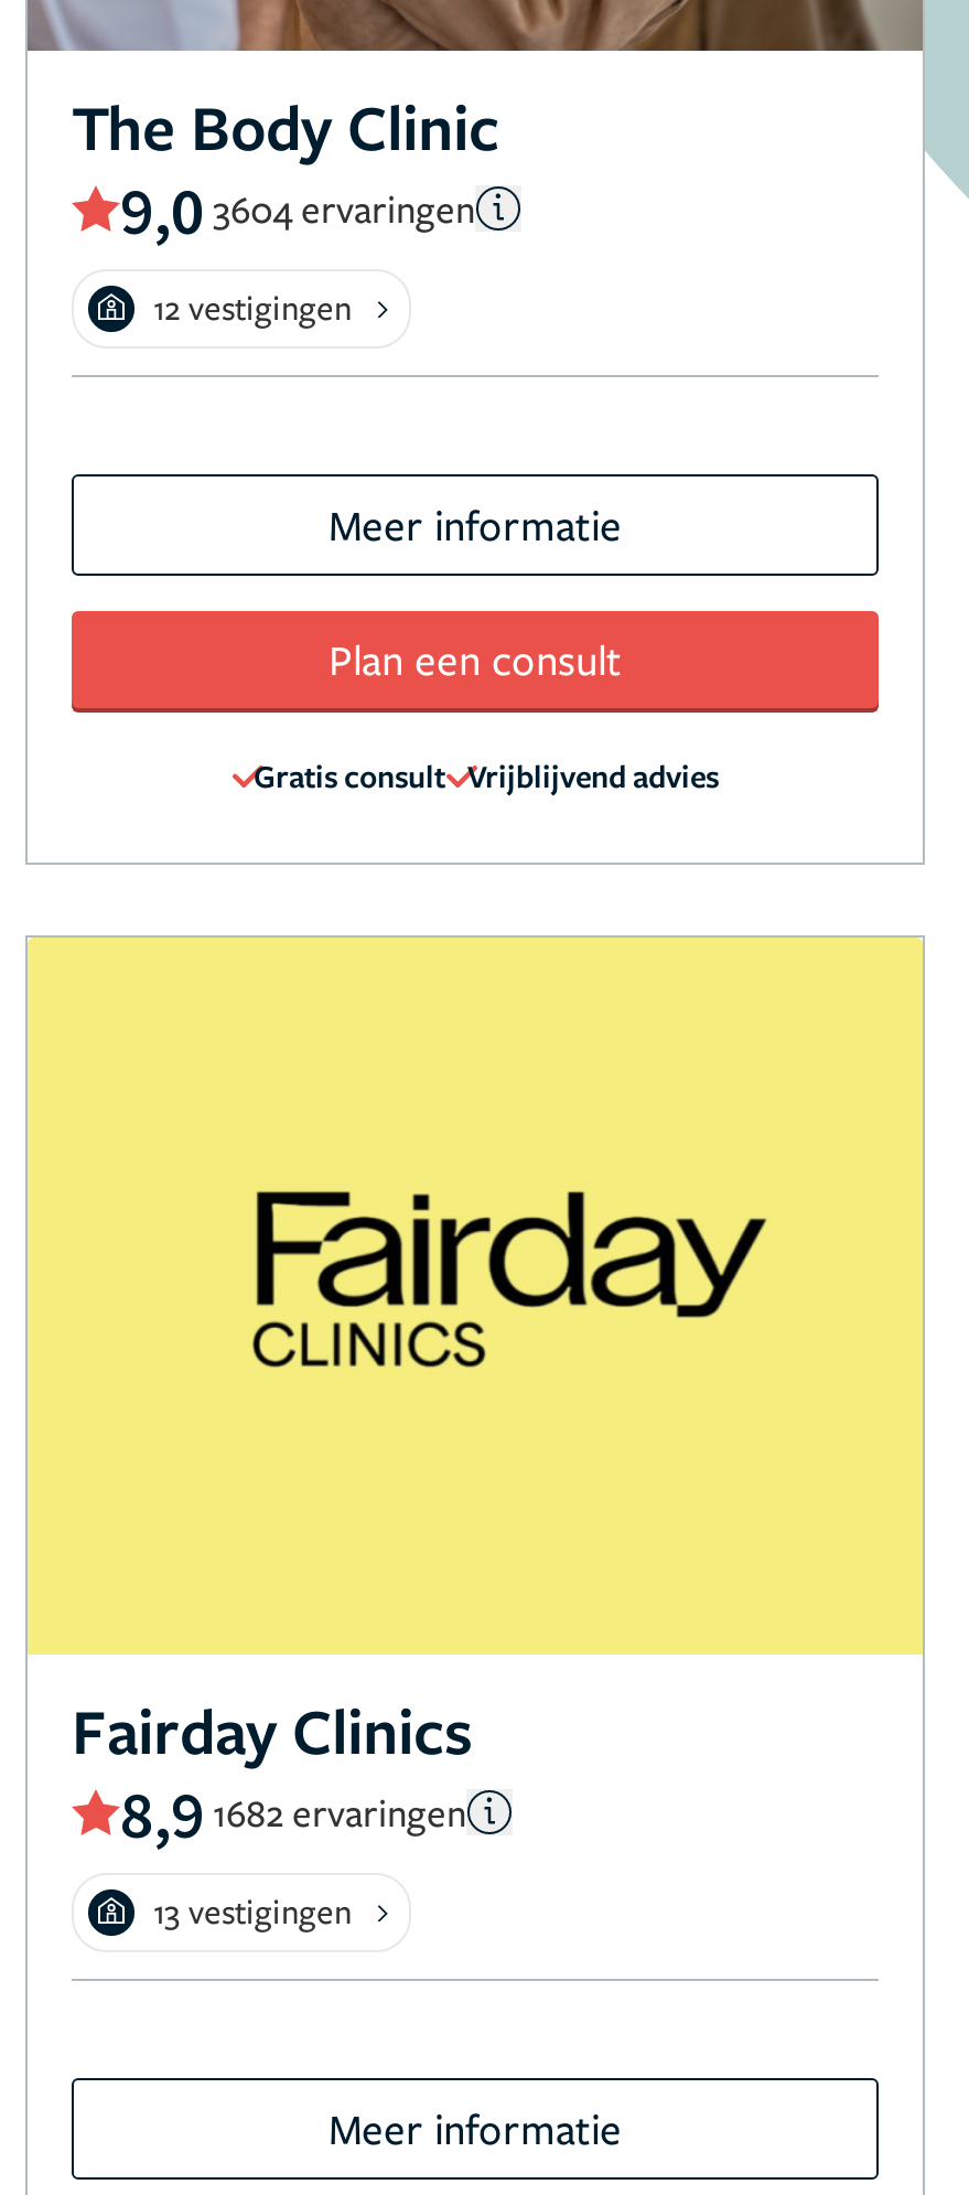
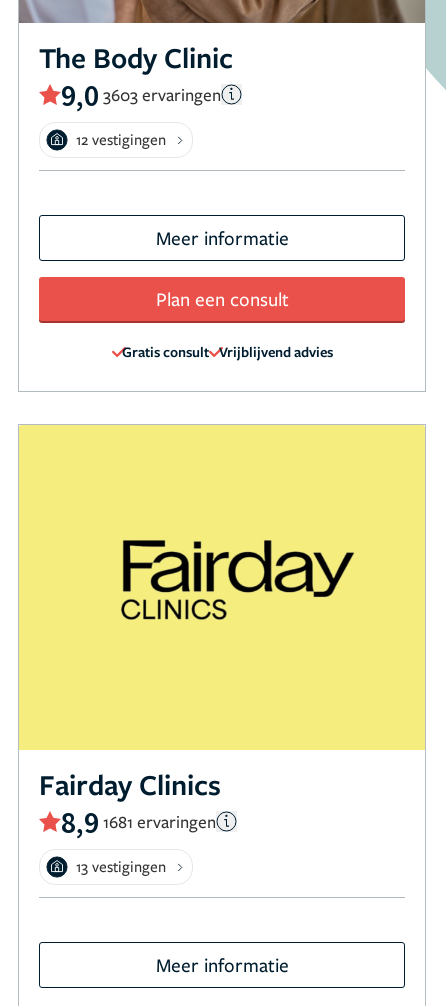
[120,167,475,251] 9,0 3604 ervaringen -> [61,76,221,114] 9,0 3603 ervaringen
[120,1771,466,1854] 8,9 1682 ervaringen -> [61,803,216,841] 8,9 1681 ervaringen

